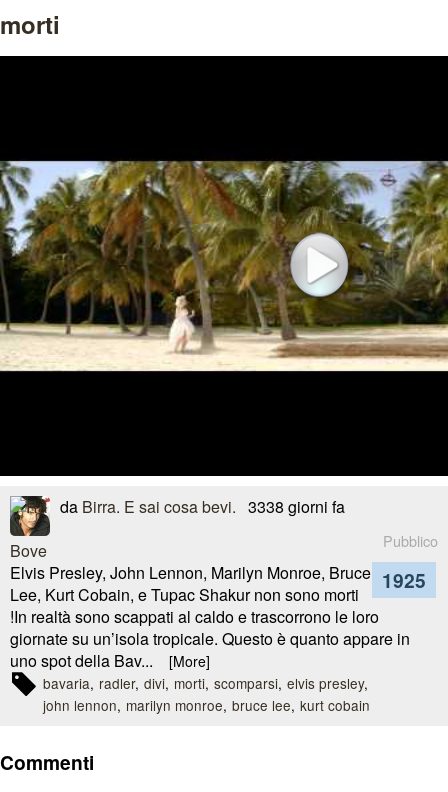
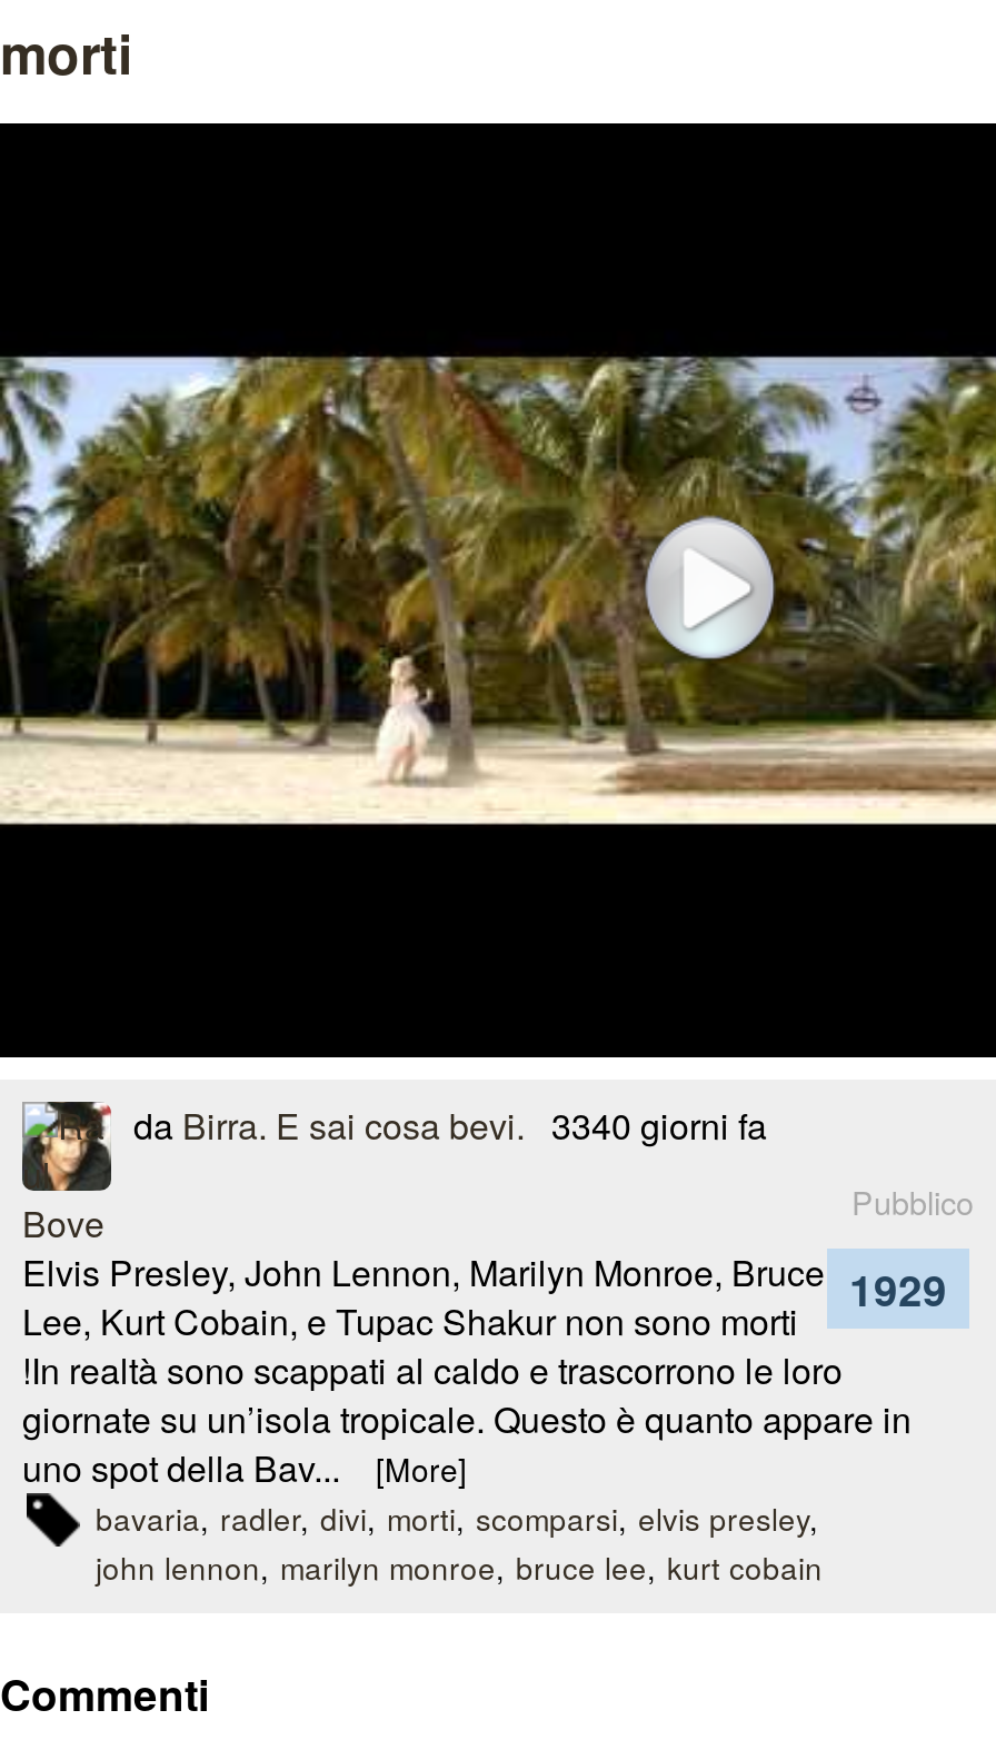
[60,495,345,518] da Birra. E sai cosa bevi. 3338 giorni fa -> [133,1100,767,1151] da Birra. E sai cosa bevi. 3340 giorni fa
[10,561,426,594] Elvis Presley, John Lennon, Marilyn Monroe, Bruce 1925 -> [22,1246,947,1320] Elvis Presley, John Lennon, Marilyn Monroe, Bruce 1929

